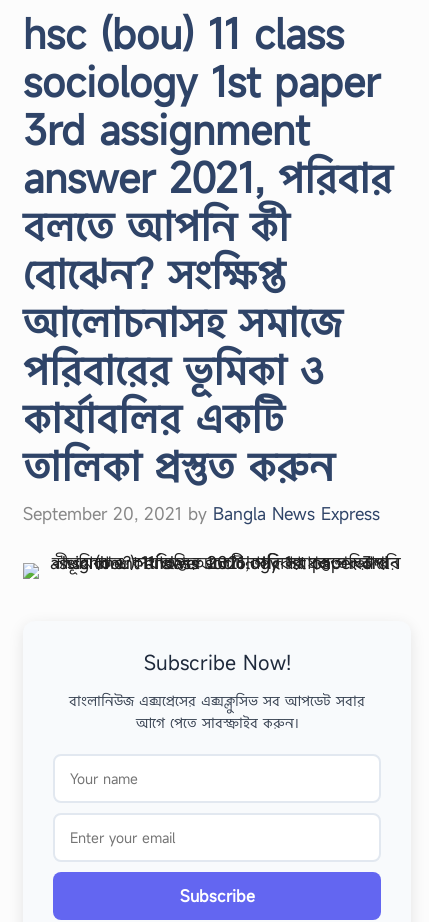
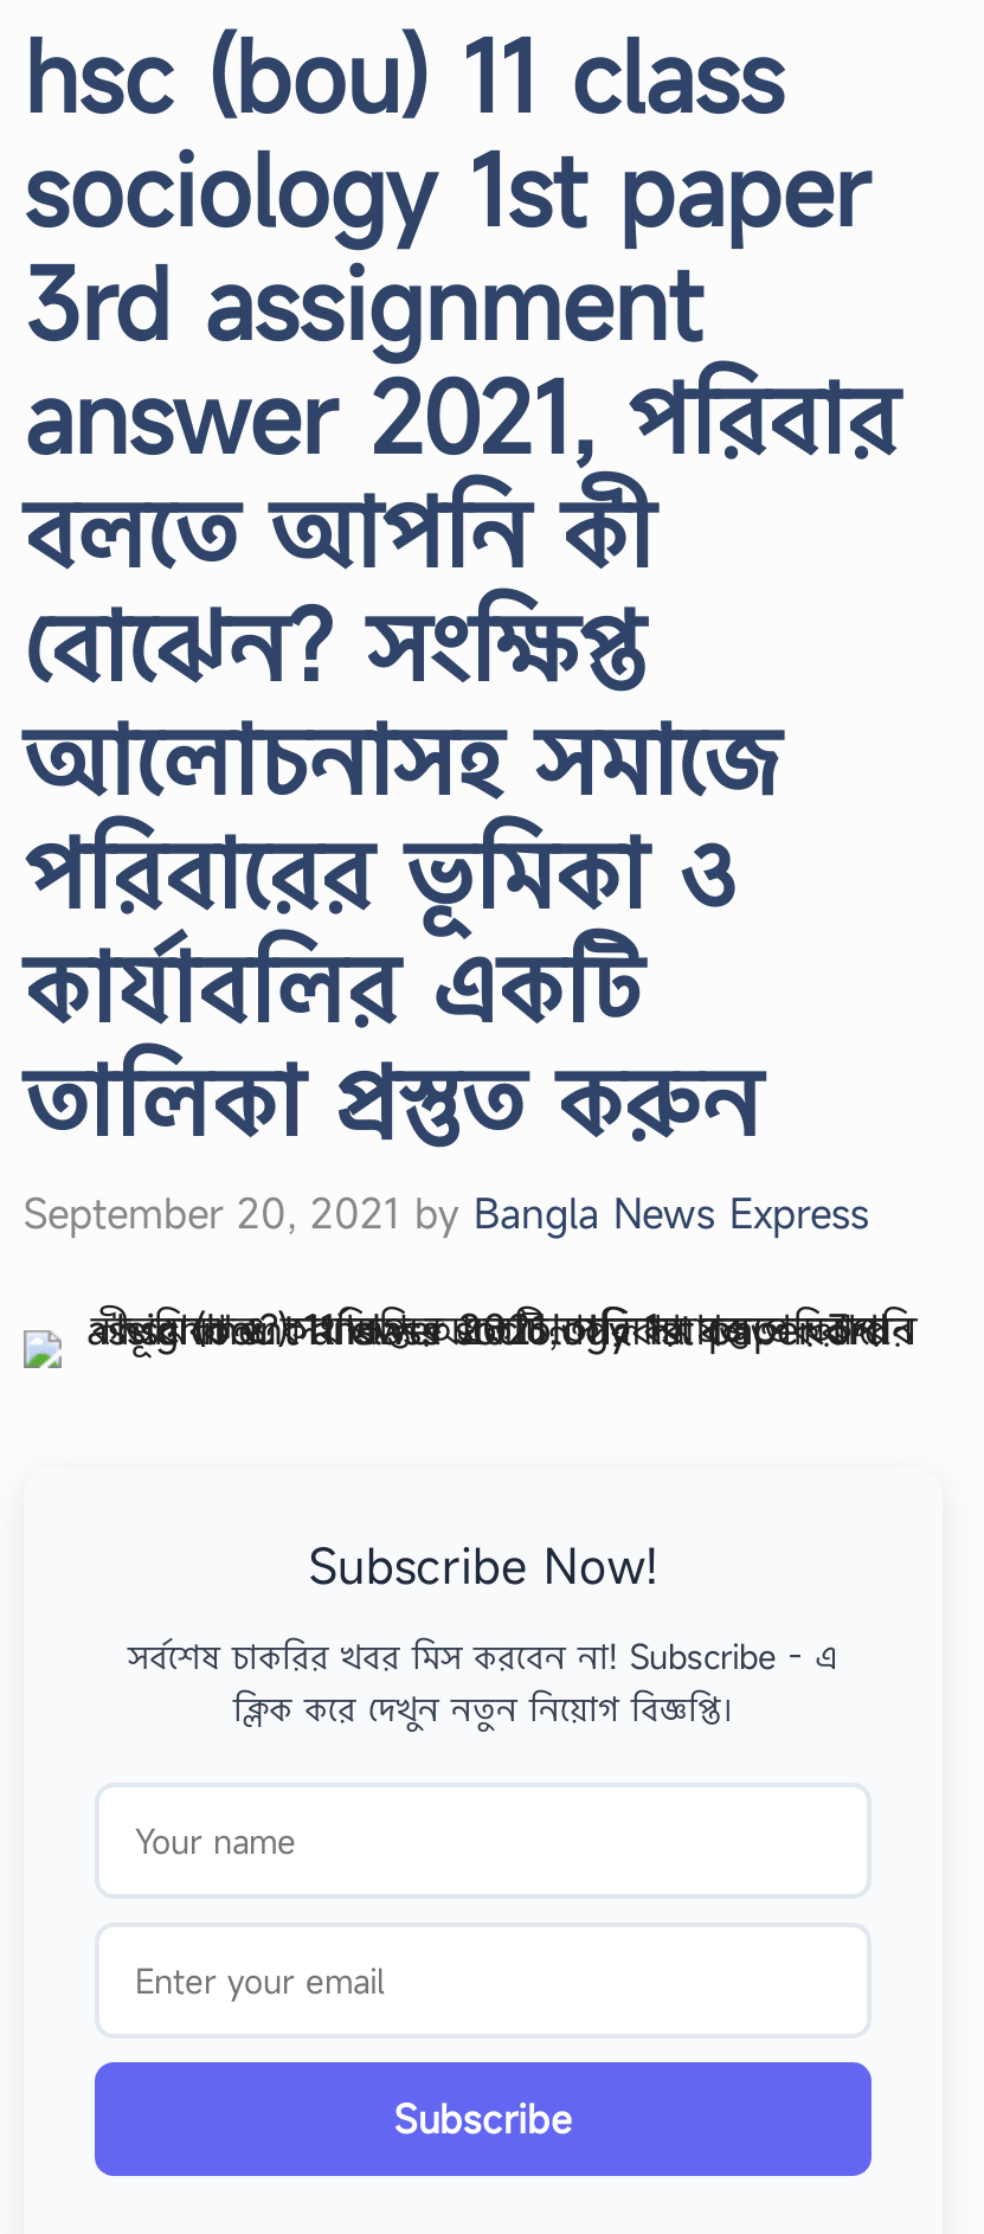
[69,691,365,732] বাংলানিউজ এক্সপ্রেসের এক্সক্লুসিভ সব আপডেট সবার | আগে পেতে সাবস্ক্রাইব করুন। -> [128,1633,838,1731] সর্বশেষ চাকরির খবর মিস করবেন না! Subscribe - এ | ক্লিক করে দেখুন নতুন নিয়োগ বিজ্ঞপ্তি।

